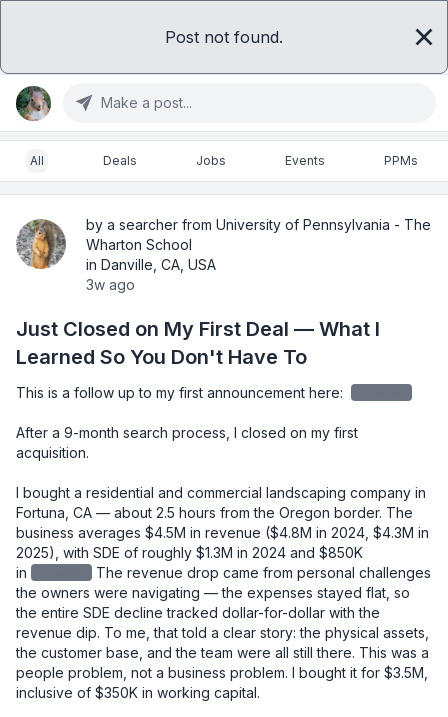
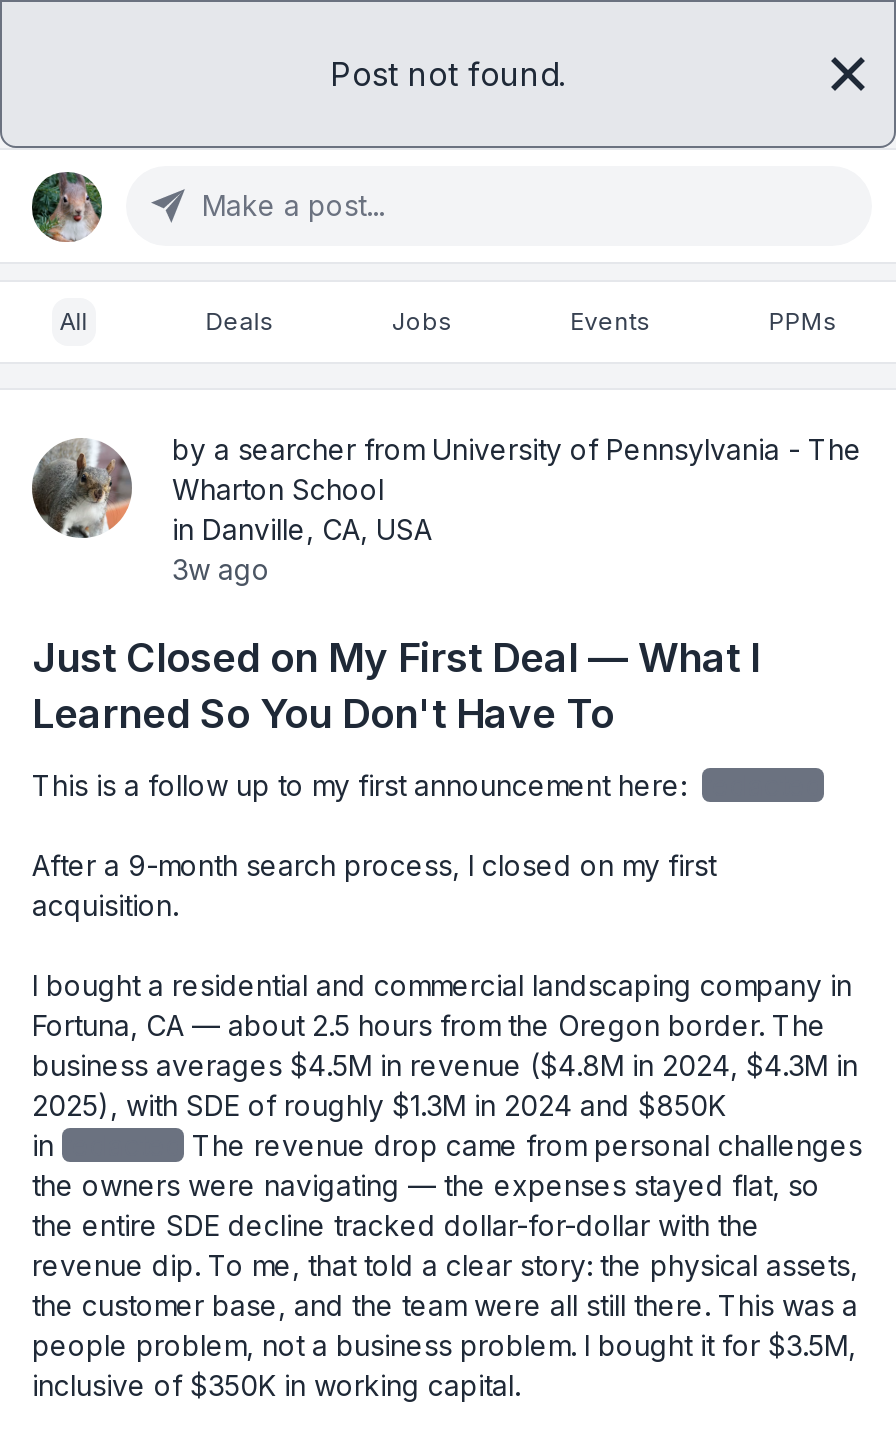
[17,219,65,270] [image] -> [32,438,130,540] [image]

